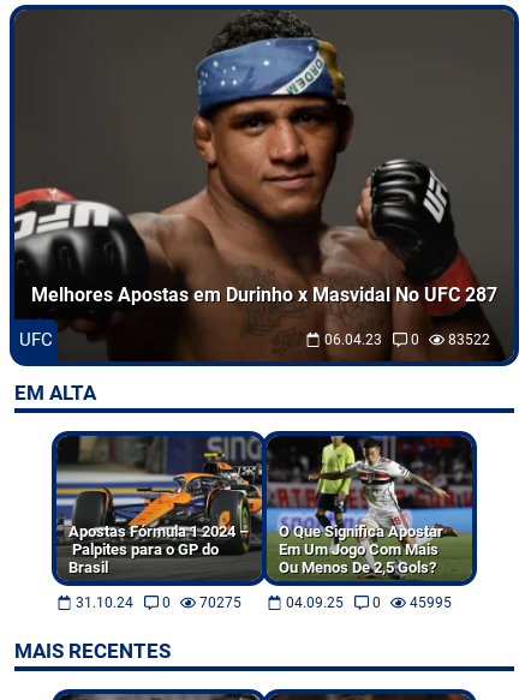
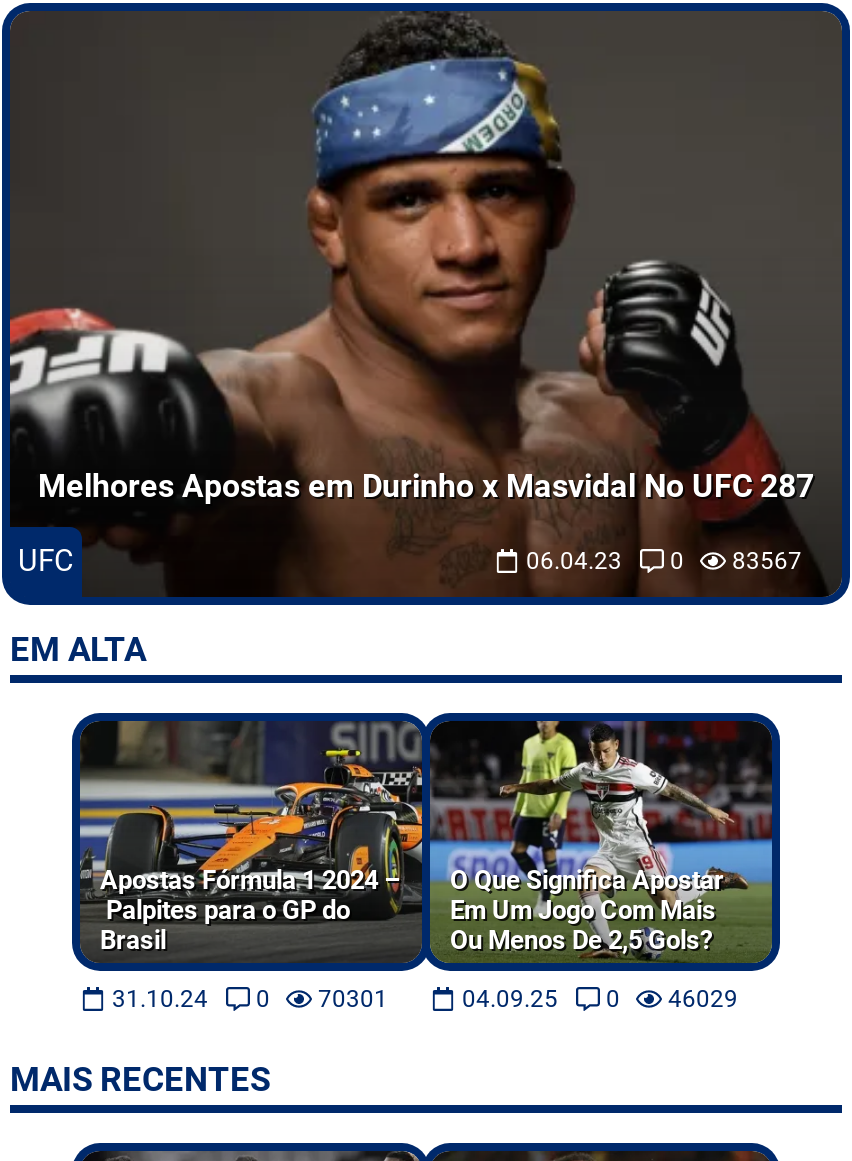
[324,332,490,348] 06.04.23 0 83522 -> [526,547,802,575] 06.04.23 0 83567
[76,594,241,611] 31.10.24 0 70275 -> [112,985,388,1013] 31.10.24 0 70301
[286,594,452,611] 04.09.25 0 45995 -> [462,985,738,1013] 04.09.25 0 46029

